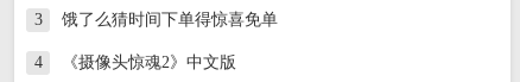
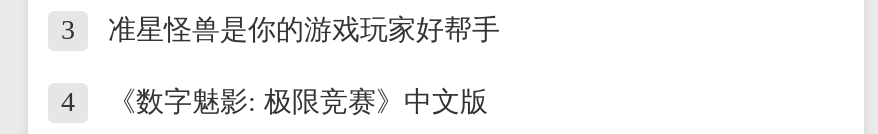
[62,11,278,28] 饿了么猜时间下单得惊喜免单 -> [108,15,500,45] 准星怪兽是你的游戏玩家好帮手
[62,53,236,71] 《摄像头惊魂2》中文版 -> [108,87,488,117] 《数字魅影: 极限竞赛》中文版

